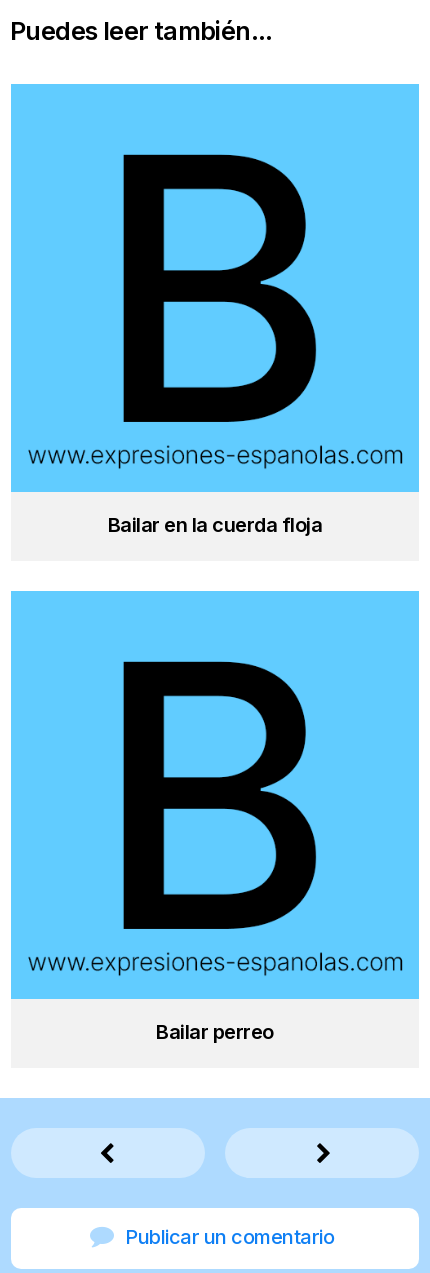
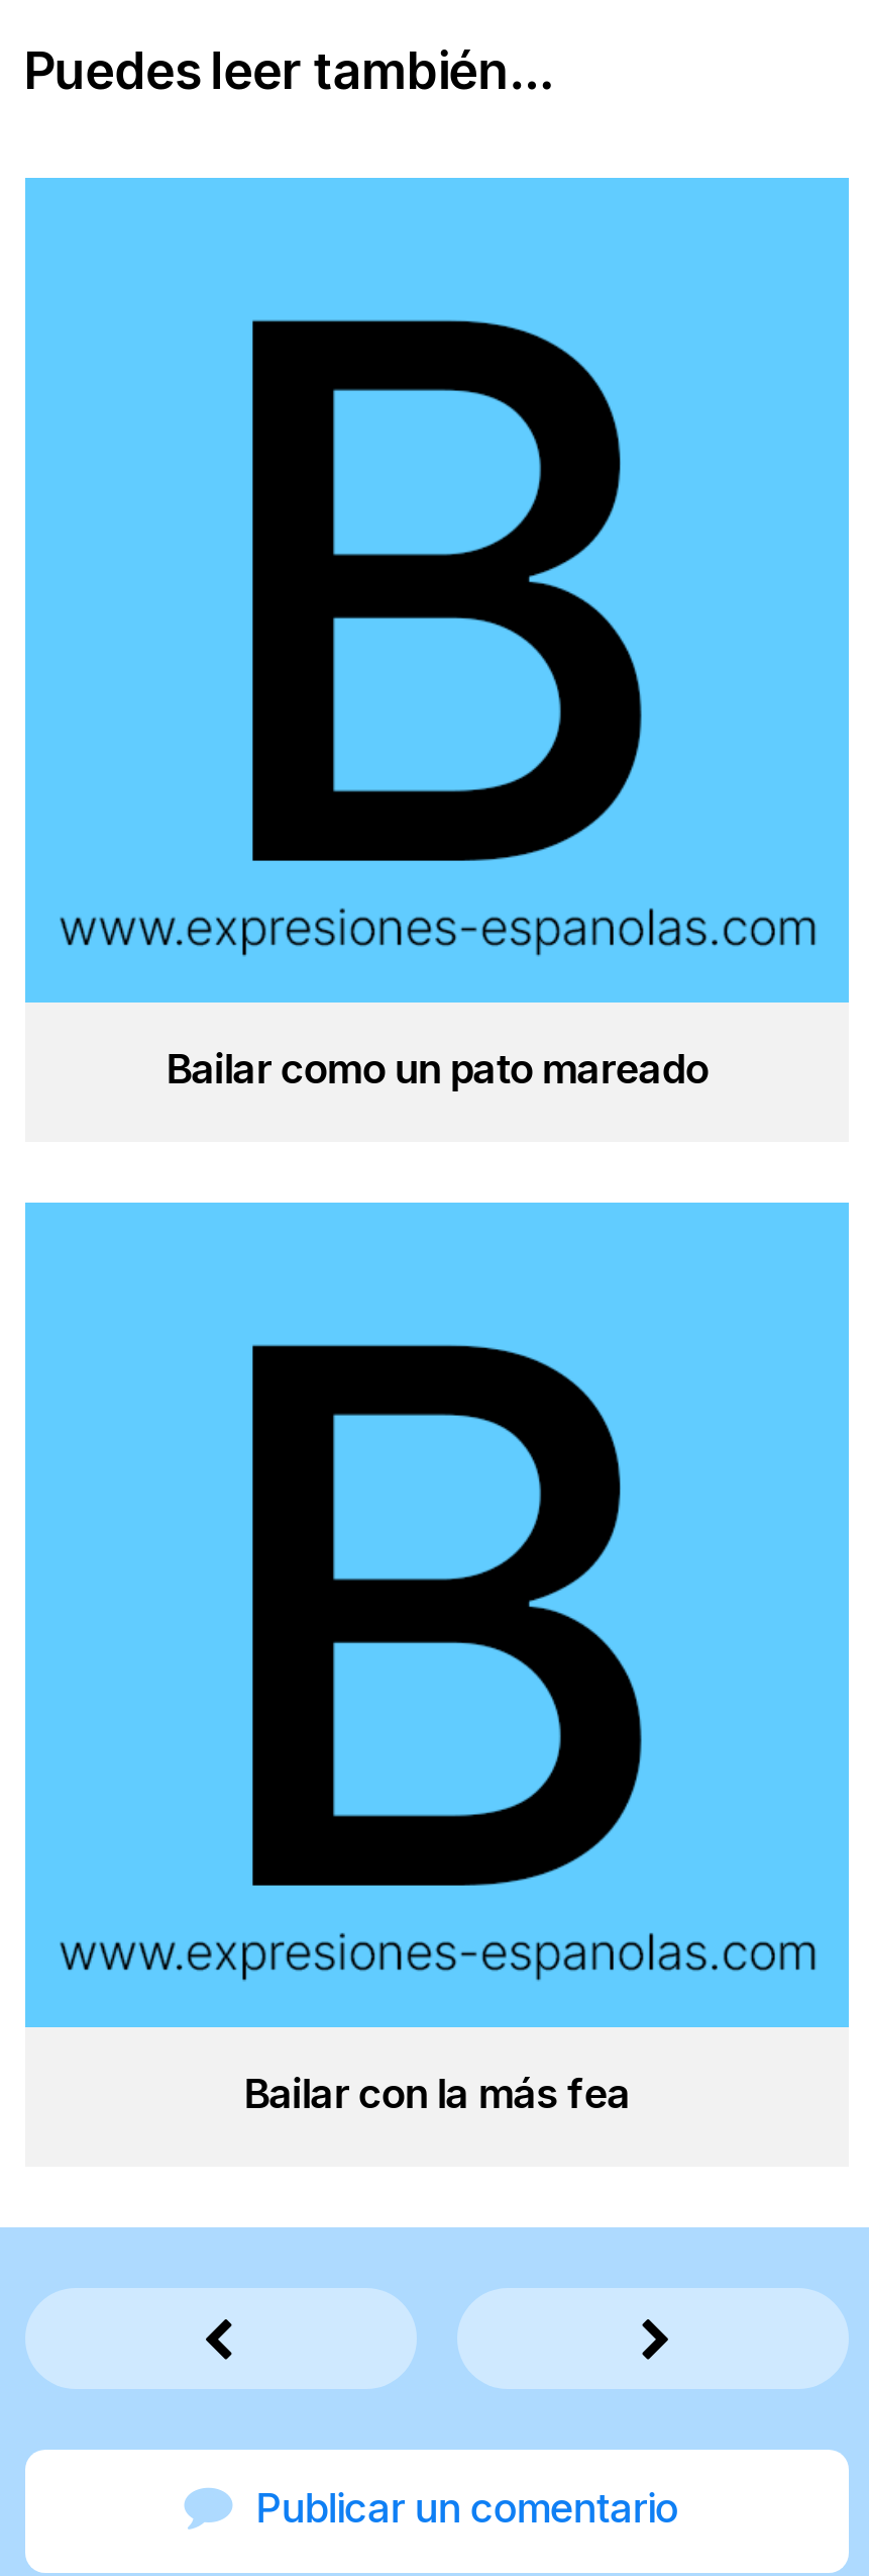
[108,513,322,537] Bailar en la cuerda floja -> [166,1045,708,1093] Bailar como un pato mareado
[156,1020,274,1044] Bailar perreo -> [244,2069,630,2118] Bailar con la más fea

